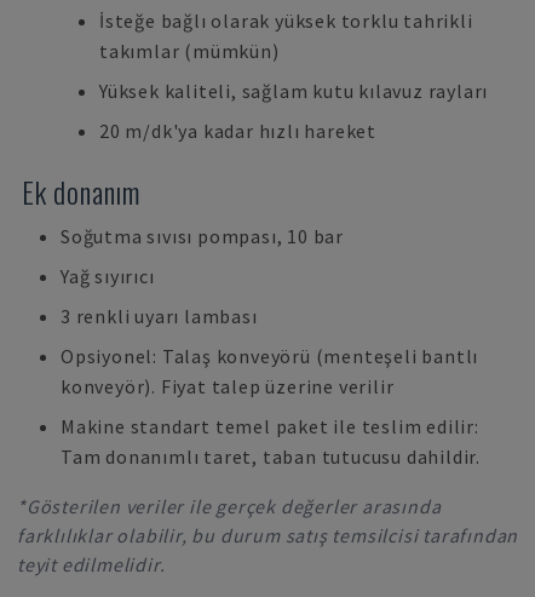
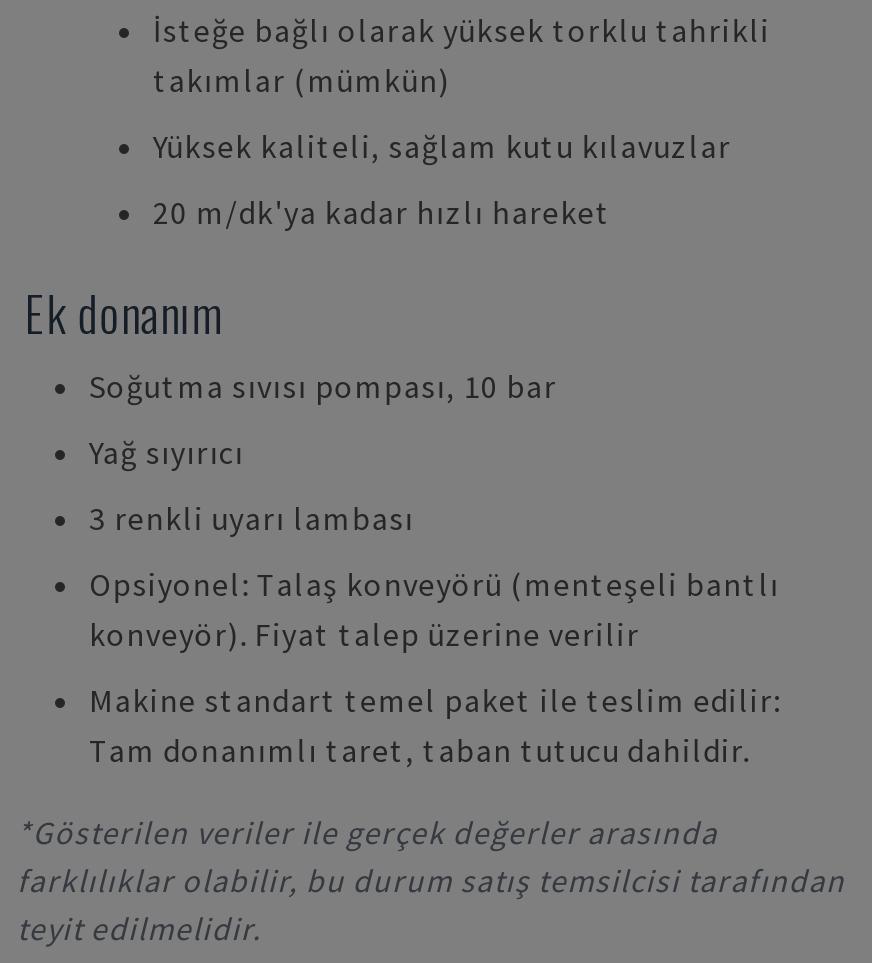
[99,79,488,103] Yüksek kaliteli, sağlam kutu kılavuz rayları -> [153,126,731,166] Yüksek kaliteli, sağlam kutu kılavuzlar
[61,444,481,469] Tam donanımlı taret, taban tutucusu dahildir. -> [89,730,750,770] Tam donanımlı taret, taban tutucu dahildir.

